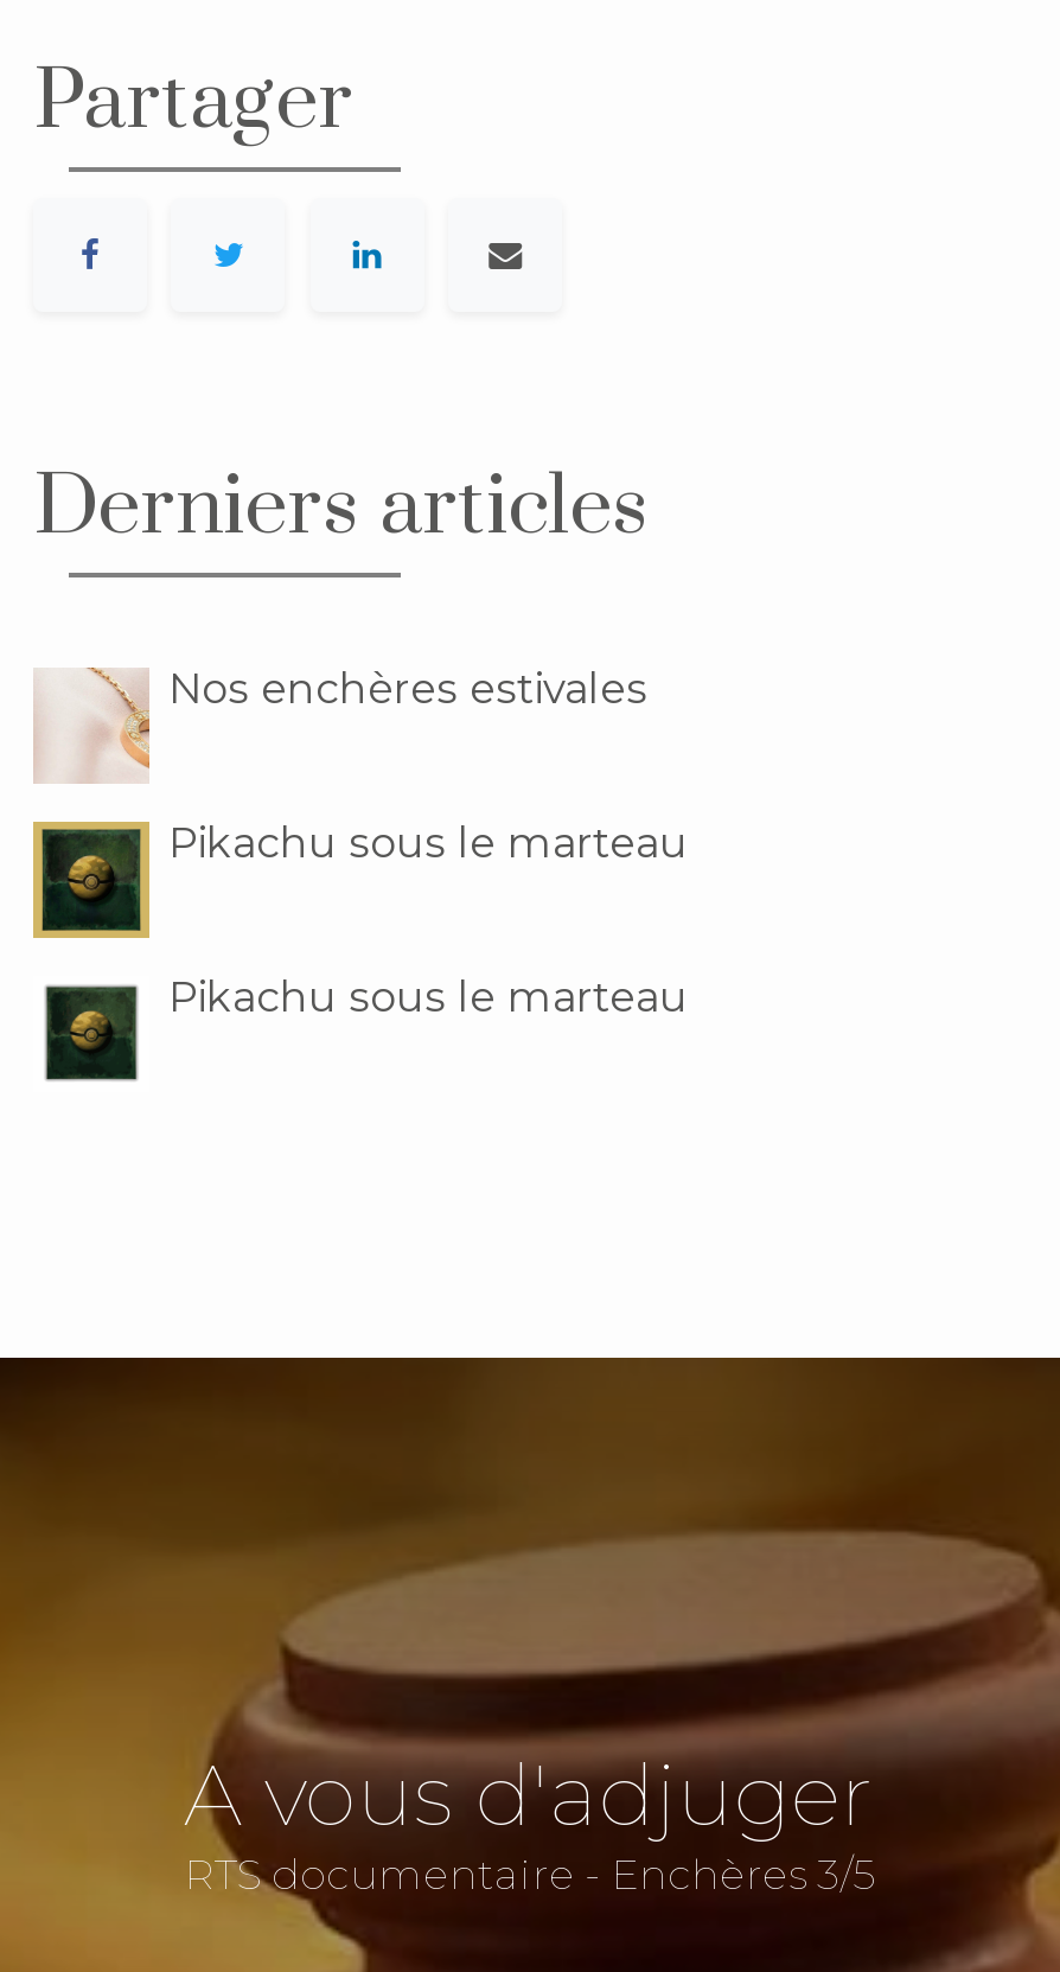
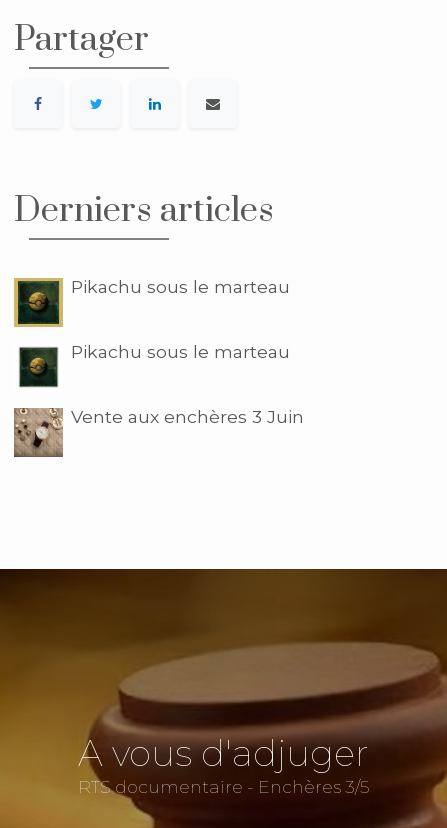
[36,664,647,781] [image] | Nos enchères estivales -> none
moved [40,818,688,1022] -> [17,276,290,362]: [image] | Pikachu sous le marteau | Pikachu sous le marteau
moved [45,983,138,1078] -> [19,346,58,386]: [image]
none -> [13,406,304,458] [image] | Vente aux enchères 3 Juin

